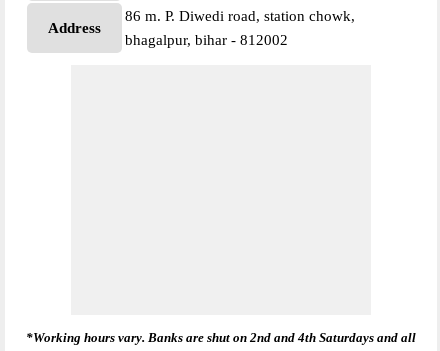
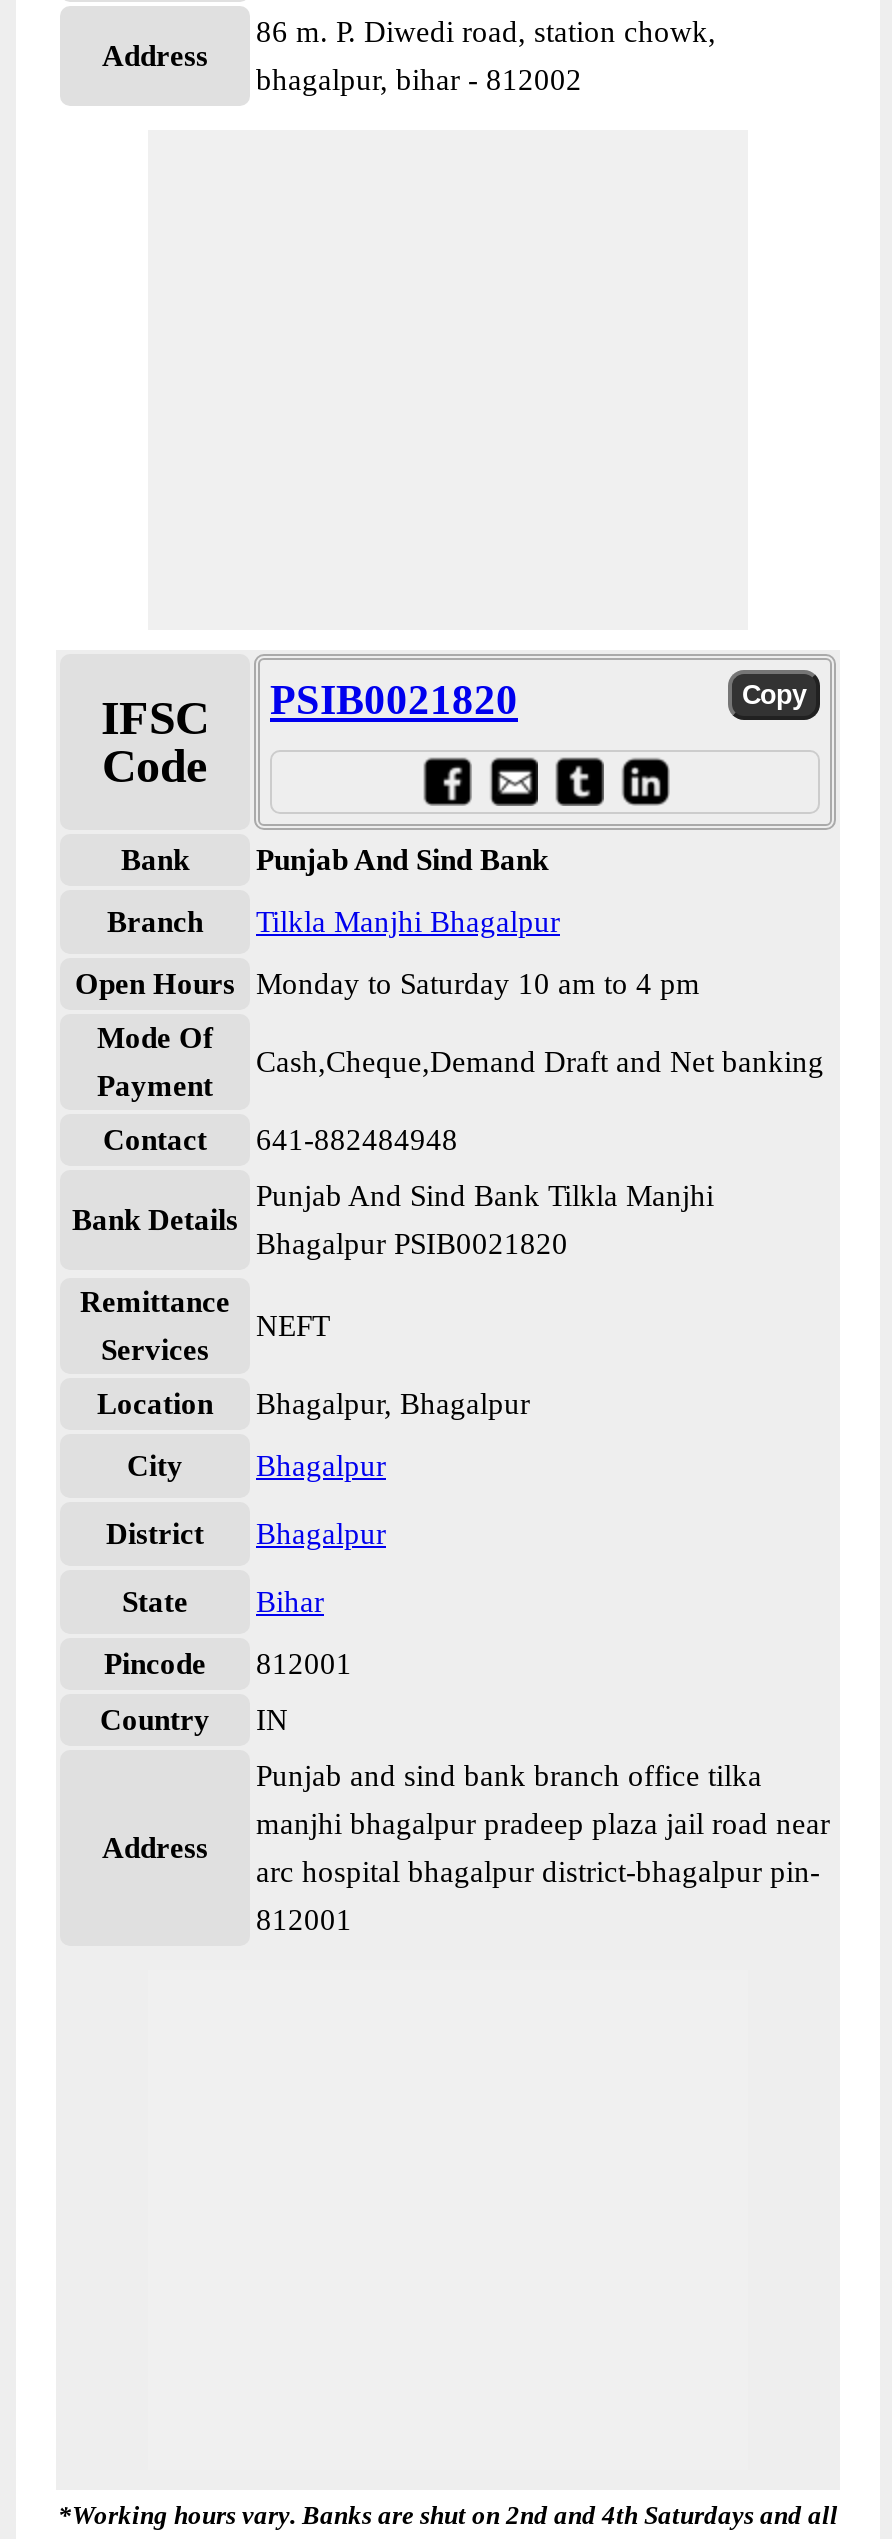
none -> [72,1046,824,1236] Cash,Cheque,Demand Draft and Net banking | Contact | 641-882484948 | Bank Details
none -> [75,652,838,1102] [image] | PSIB0021820 | Bank | Punjab And Sind Bank | Branch | Tilkla Manjhi Bhagalpur | Open Hours | Monday to Saturday 10 am to 4 pm | Mode Of | Payment
none -> [80,1180,714,1366] Punjab And Sind Bank Tilkla Manjhi | Bhagalpur PSIB0021820 | Remittance | Services
none -> [97,1310,530,1736] NEFT | Location | Bhagalpur, Bhagalpur | City | Bhagalpur | District | Bhagalpur | State | Bihar | Pincode | 812001 | Country | IN
none -> [101,692,209,792] IFSC | Code
none -> [102,1832,208,1864] Address
none -> [256,1760,830,1936] Punjab and sind bank branch office tilka | manjhi bhagalpur pradeep plaza jail road near | arc hospital bhagalpur district-bhagalpur pin- | 812001

